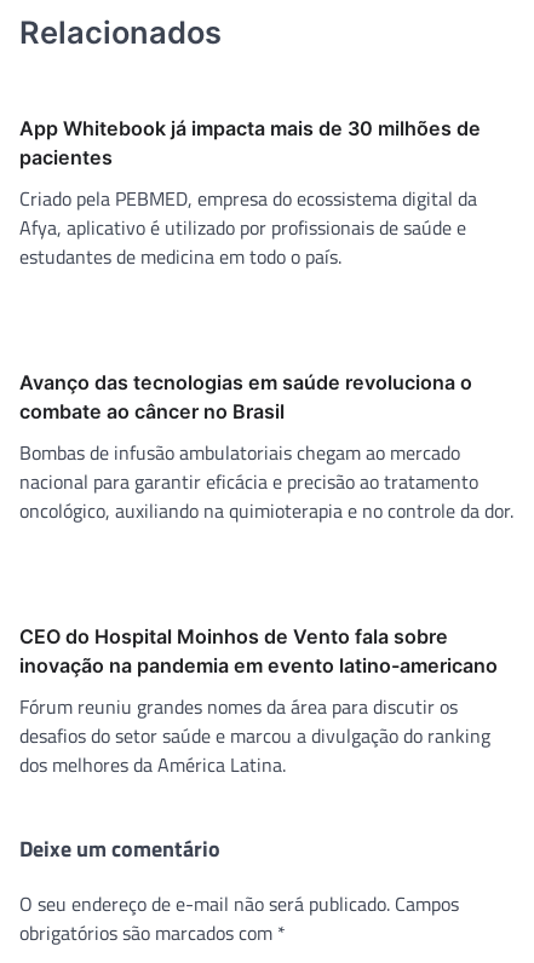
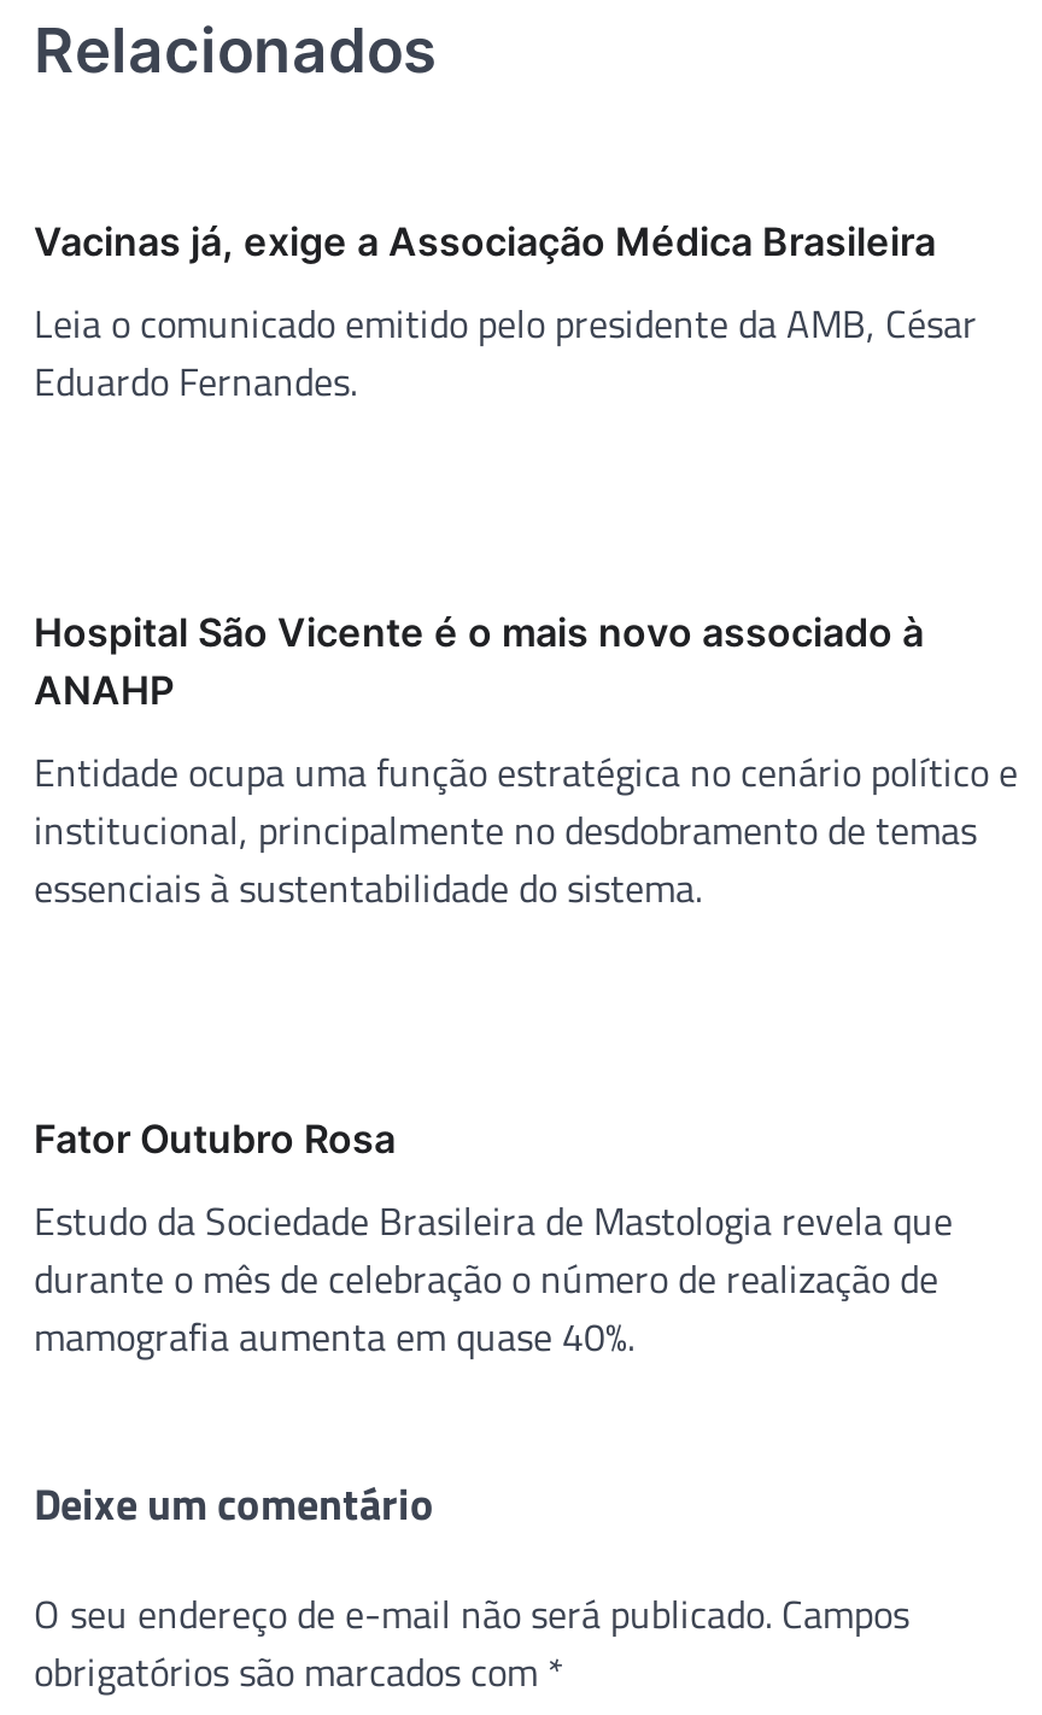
[19,116,481,169] App Whitebook já impacta mais de 30 milhões de | pacientes -> [34,216,936,264] Vacinas já, exige a Associação Médica Brasileira
[19,184,477,271] Criado pela PEBMED, empresa do ecossistema digital da | Afya, aplicativo é utilizado por profissionais de saúde e | estudantes de medicina em todo o país. -> [34,293,977,409] Leia o comunicado emitido pelo presidente da AMB, César | Eduardo Fernandes.
[19,370,472,423] Avanço das tecnologias em saúde revoluciona o | combate ao câncer no Brasil -> [34,606,924,713] Hospital São Vicente é o mais novo associado à | ANAHP
[19,438,513,525] Bombas de infusão ambulatoriais chegam ao mercado | nacional para garantir eficácia e precisão ao tratamento | oncológico, auxiliando na quimioterapia e no controle da dor. -> [34,741,1018,915] Entidade ocupa uma função estratégica no cenário político e | institucional, principalmente no desdobramento de temas | essenciais à sustentabilidade do sistema.
[19,624,498,677] CEO do Hospital Moinhos de Vento fala sobre | inovação na pandemia em evento latino-americano -> [34,1113,396,1161] Fator Outubro Rosa
[19,692,490,779] Fórum reuniu grandes nomes da área para discutir os | desafios do setor saúde e marcou a divulgação do ranking | dos melhores da América Latina. -> [34,1190,953,1364] Estudo da Sociedade Brasileira de Mastologia revela que | durante o mês de celebração o número de realização de | mamografia aumenta em quase 40%.

